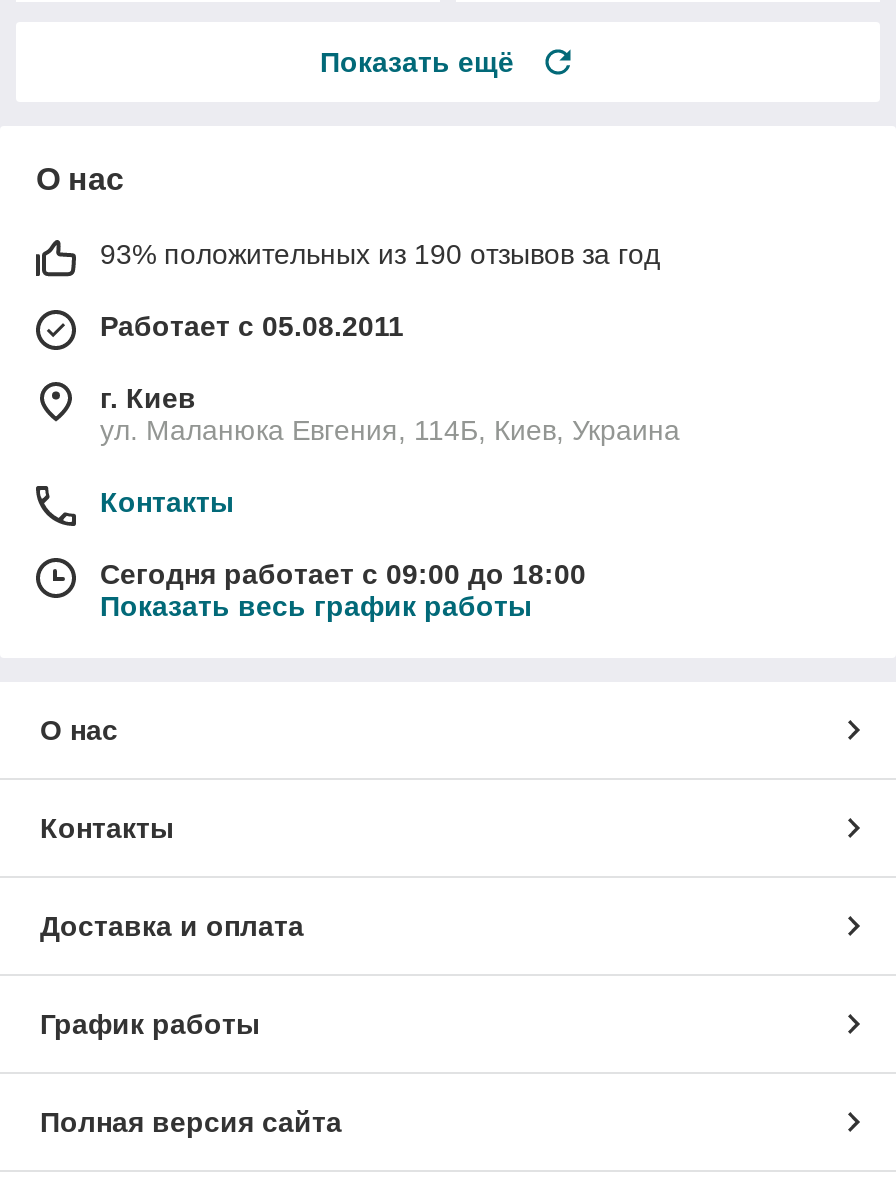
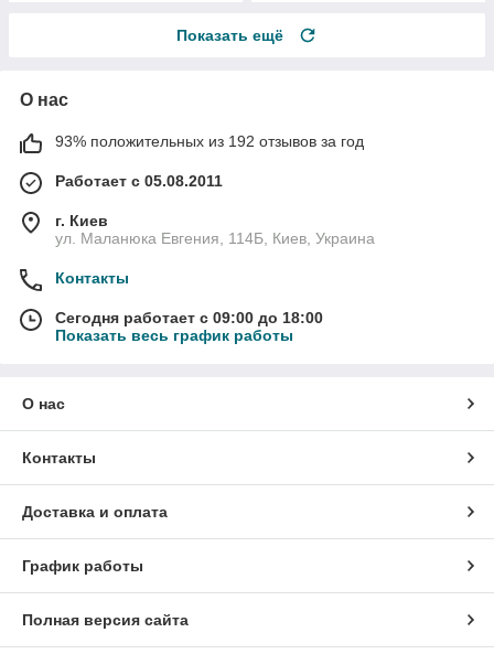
[100,238,660,270] 93% положительных из 190 отзывов за год -> [55,132,364,150] 93% положительных из 192 отзывов за год

